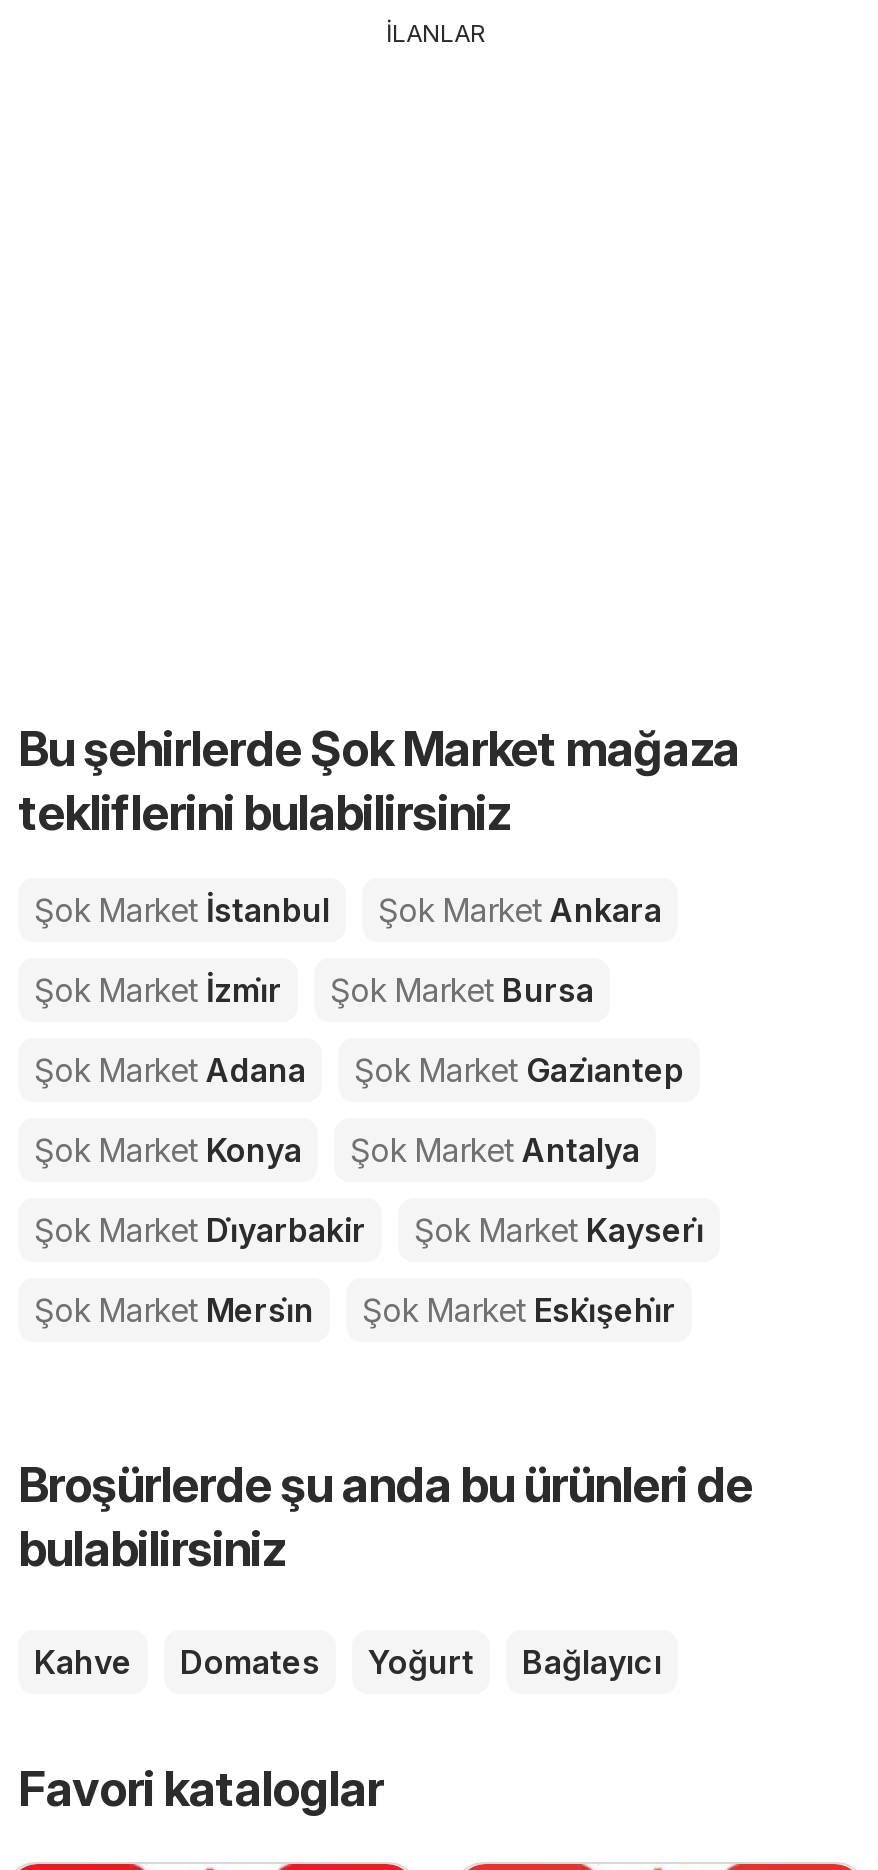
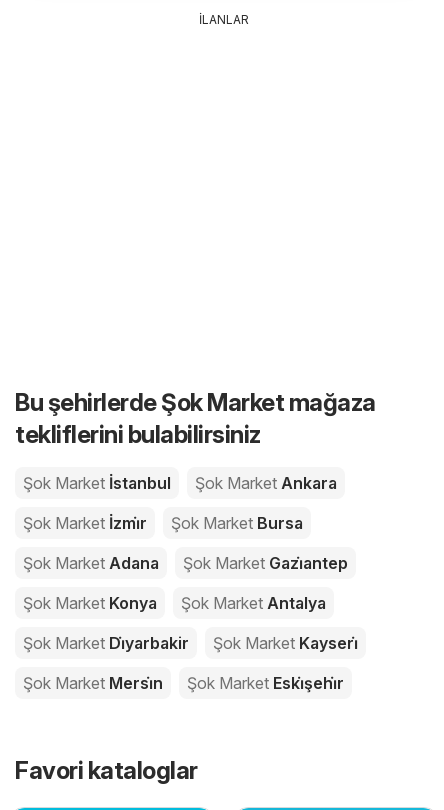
moved [18,721,739,1331] -> [15,388,375,693]: Bu şehirlerde Şok Market mağaza | tekliflerini bulabilirsiniz | Şok Market İstanbul | ... | Şok Market Mersi̇n | Şok Market Eski̇şehi̇r
[18,1457,752,1683] Broşürlerde şu anda bu ürünleri de | bulabilirsiniz | Kahve | Domates | Yoğurt | Bağlayıcı -> none

